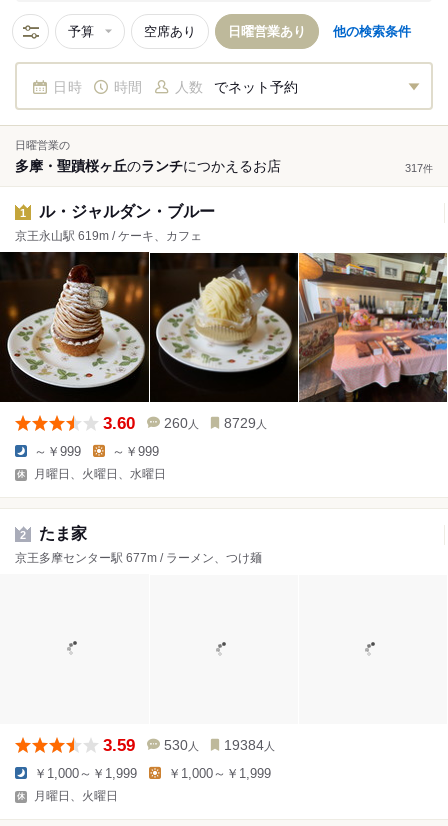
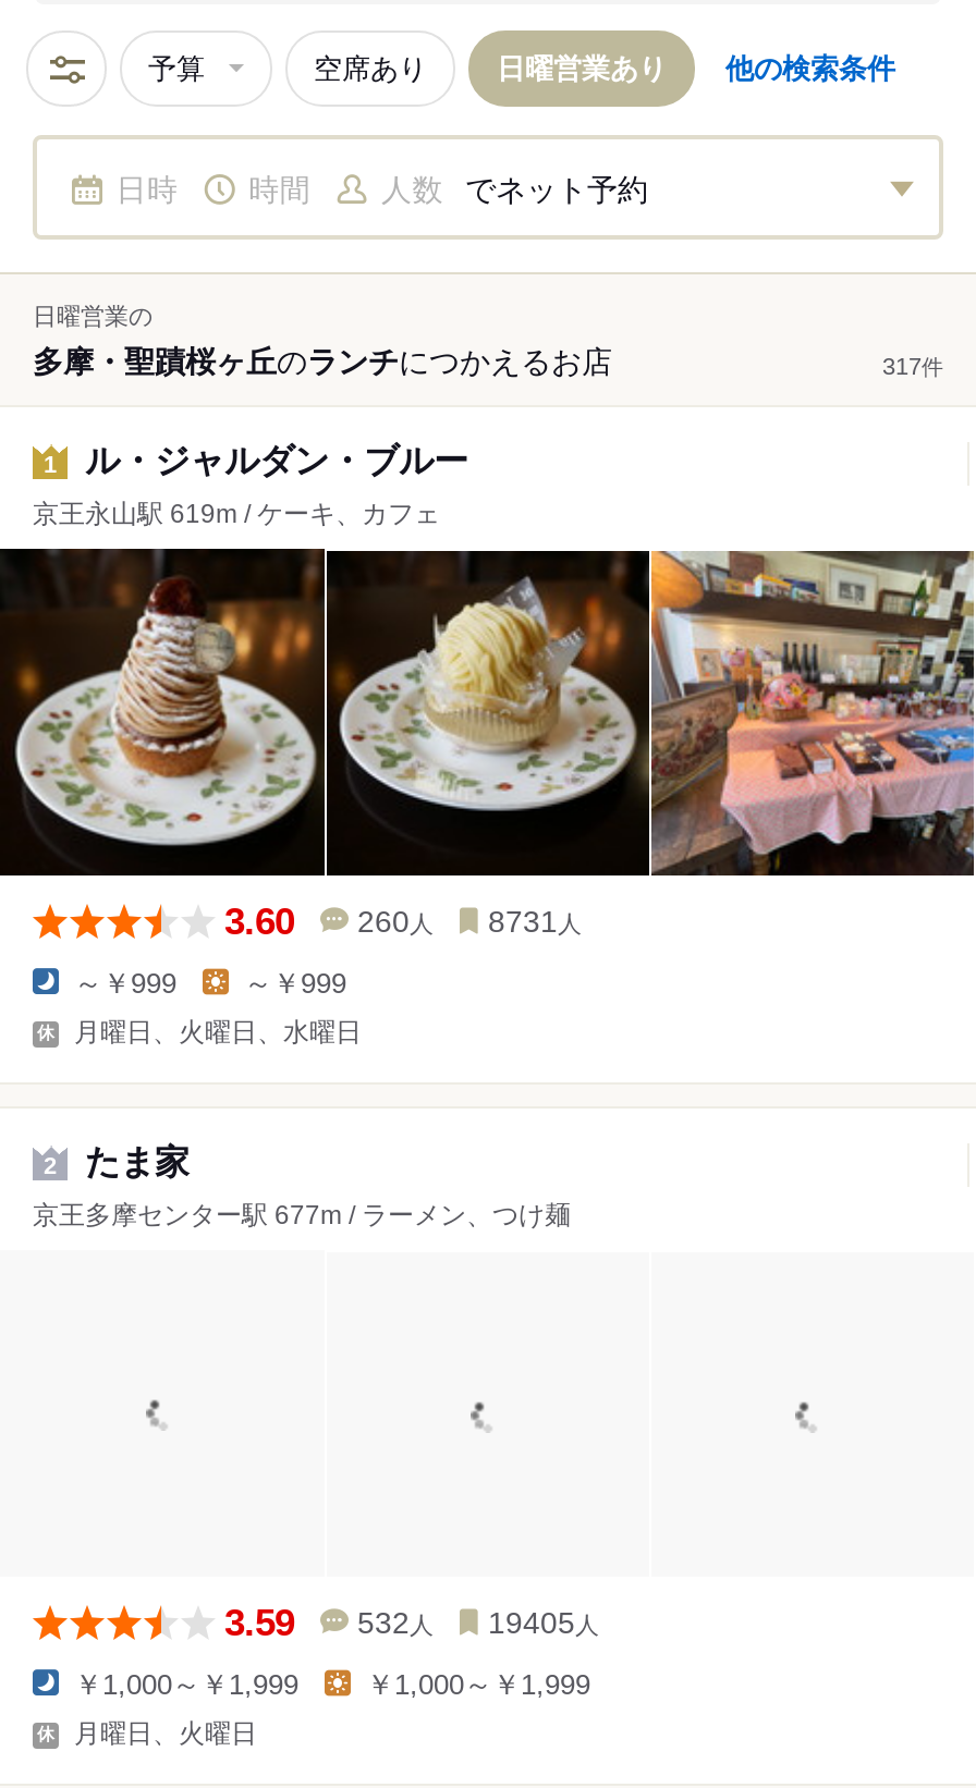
[103,413,267,433] 3.60 260人 8729人 -> [224,900,582,944] 3.60 260人 8731人
[164,737,199,753] 530人 -> [357,1606,434,1641] 532人
[224,737,275,753] 19384人 -> [488,1606,599,1641] 19405人

